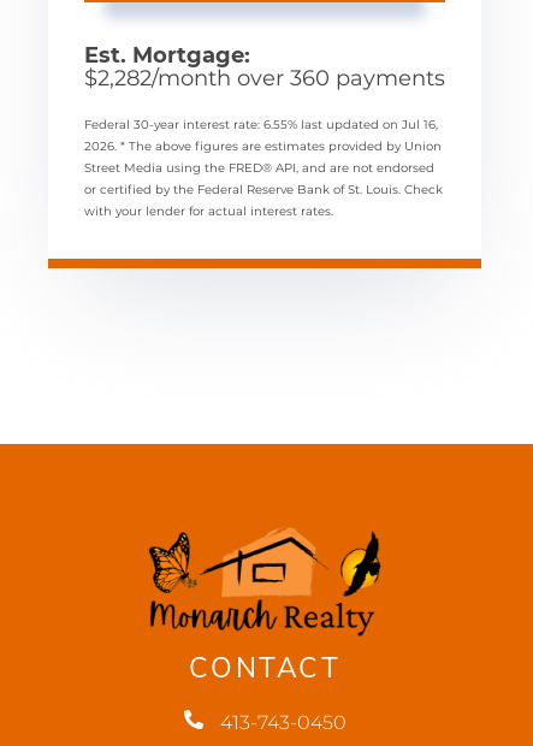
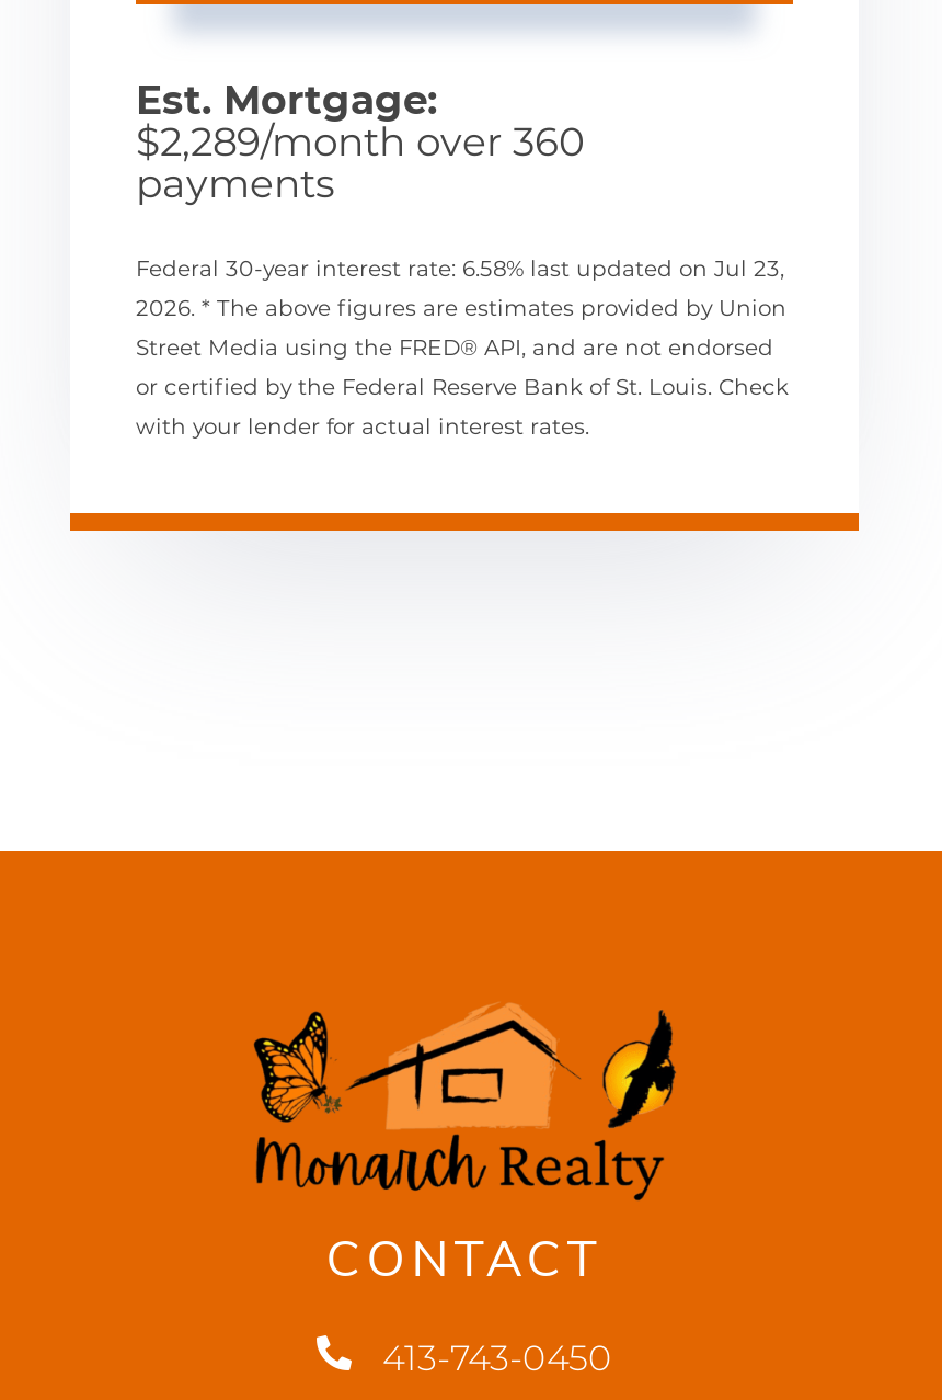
[84,65,445,92] $2,282/month over 360 payments -> [136,119,585,209] $2,289/month over 360 | payments
[84,117,438,133] Federal 30-year interest rate: 6.55% last updated on Jul 16, -> [136,255,784,284] Federal 30-year interest rate: 6.58% last updated on Jul 23,

